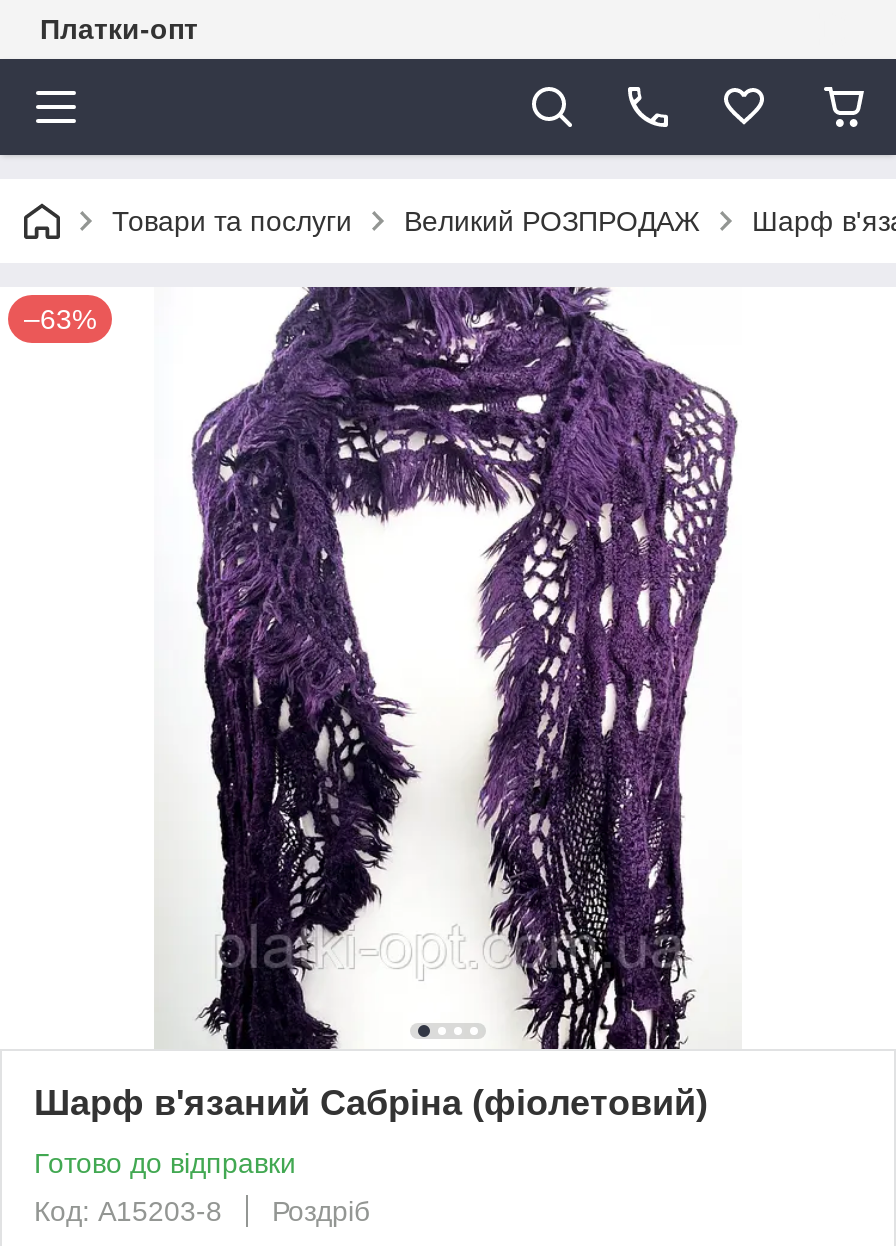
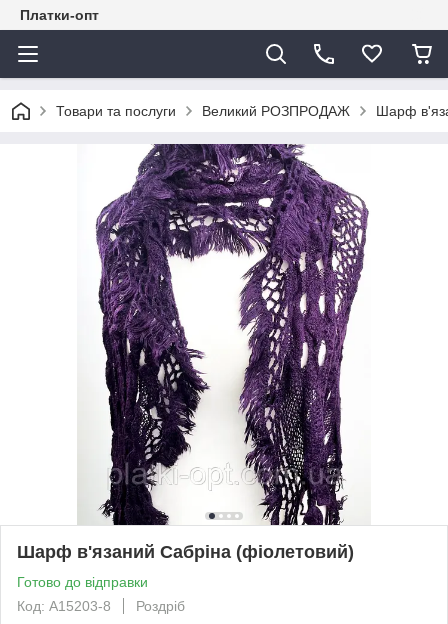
[24,303,96,335] –63% -> none

